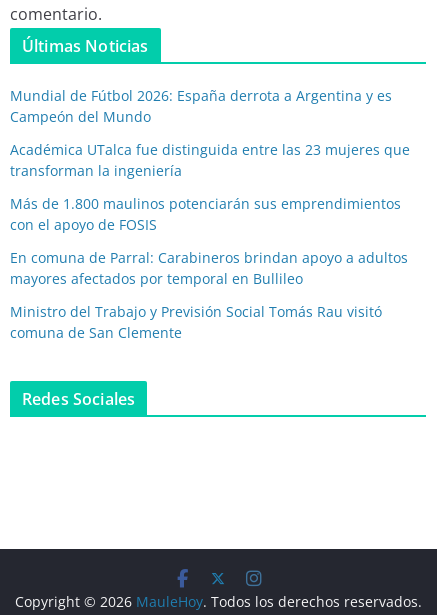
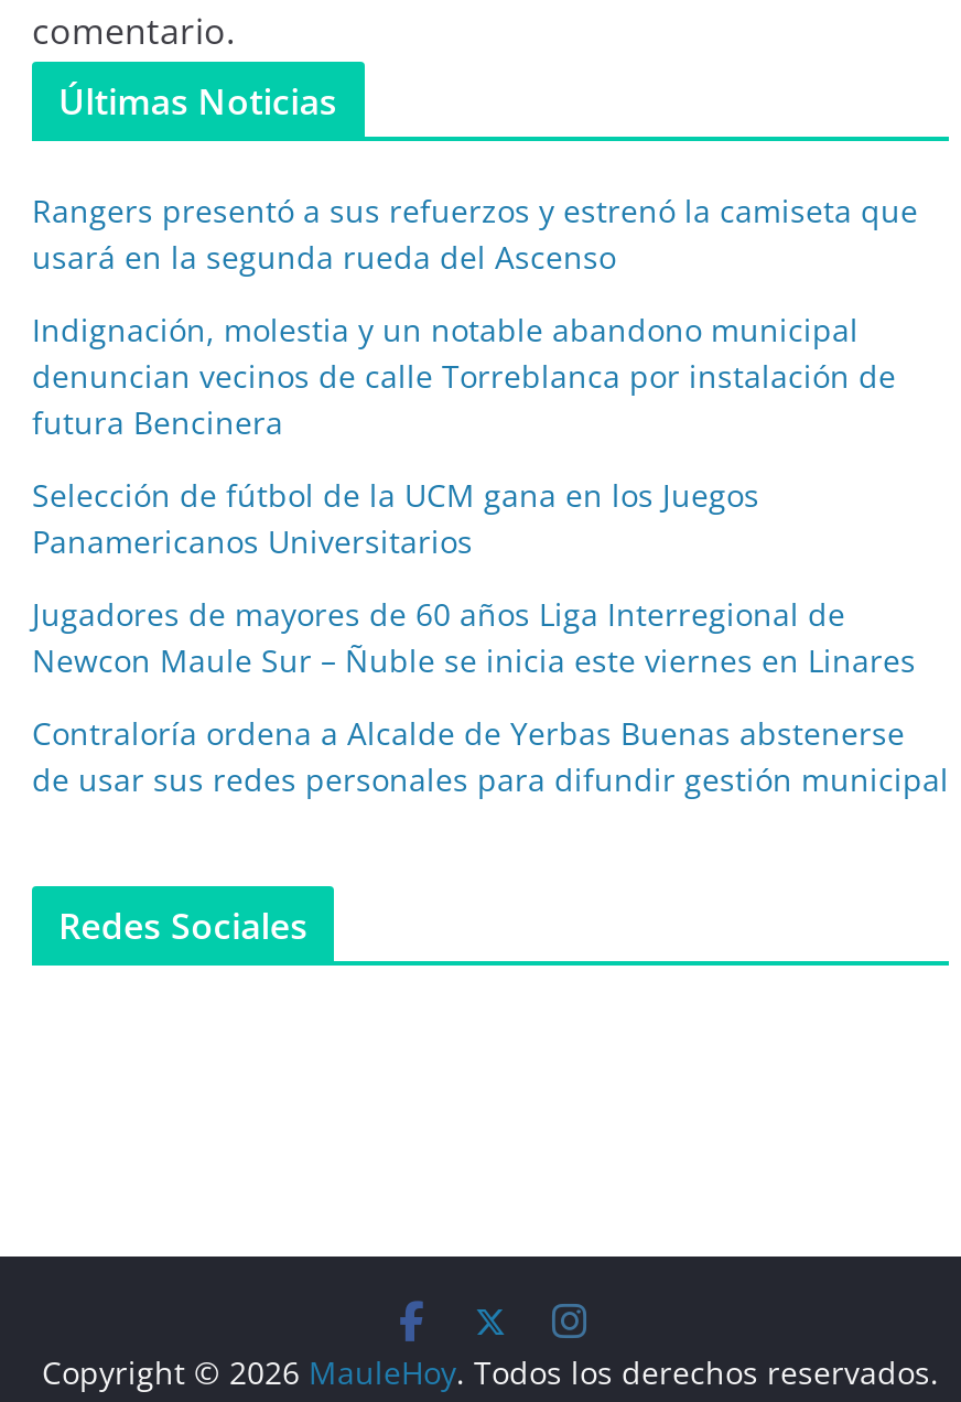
[10,86,392,126] Mundial de Fútbol 2026: España derrota a Argentina y es | Campeón del Mundo -> [32,190,918,278] Rangers presentó a sus refuerzos y estrenó la camiseta que | usará en la segunda rueda del Ascenso
[10,140,410,180] Académica UTalca fue distinguida entre las 23 mujeres que | transforman la ingeniería -> [32,309,896,444] Indignación, molestia y un notable abandono municipal | denuncian vecinos de calle Torreblanca por instalación de | futura Bencinera
[10,194,401,234] Más de 1.800 maulinos potenciarán sus emprendimientos | con el apoyo de FOSIS -> [32,474,759,563] Selección de fútbol de la UCM gana en los Juegos | Panamericanos Universitarios
[10,248,408,288] En comuna de Parral: Carabineros brindan apoyo a adultos | mayores afectados por temporal en Bullileo -> [32,593,916,682] Jugadores de mayores de 60 años Liga Interregional de | Newcon Maule Sur – Ñuble se inicia este viernes en Linares
[10,302,382,342] Ministro del Trabajo y Previsión Social Tomás Rau visitó | comuna de San Clemente -> [32,712,949,801] Contraloría ordena a Alcalde de Yerbas Buenas abstenerse | de usar sus redes personales para difundir gestión municipal

